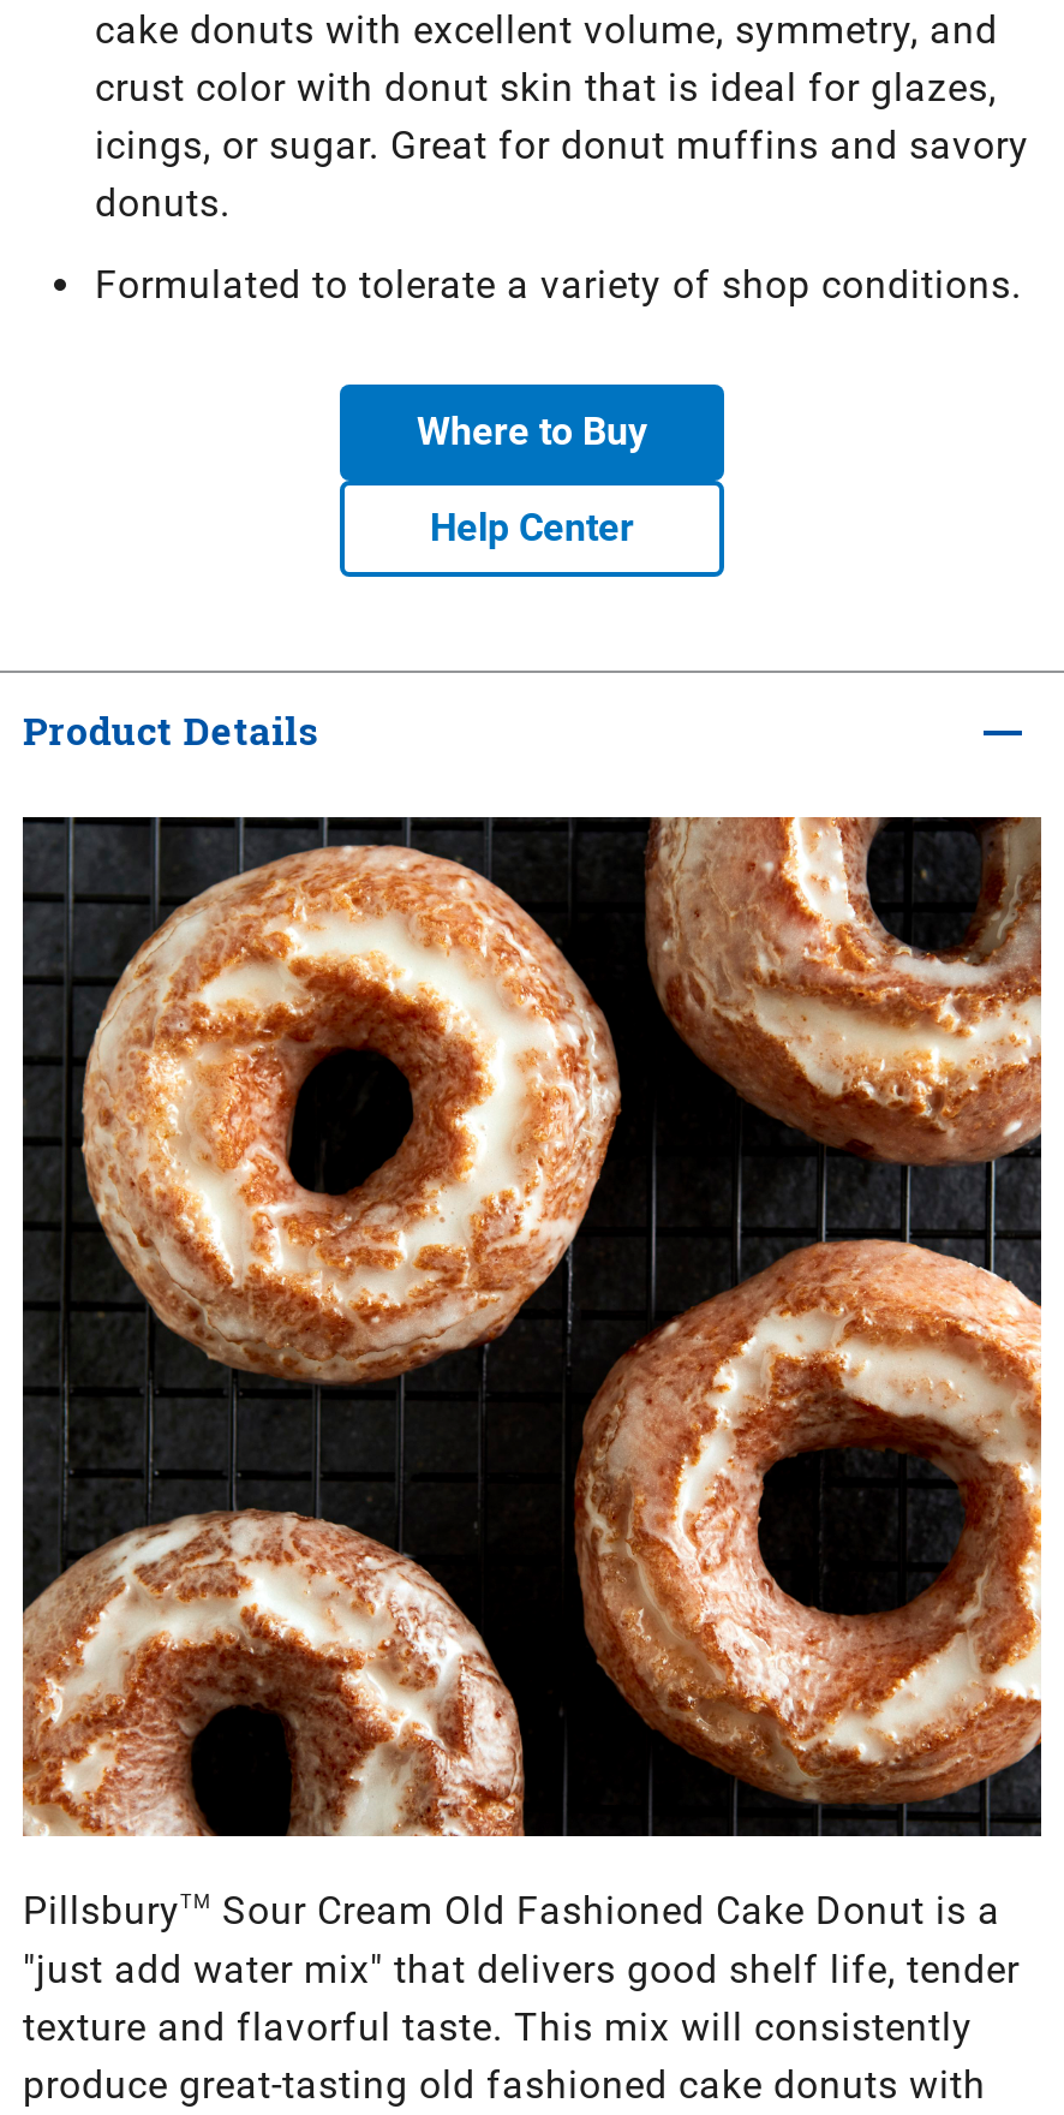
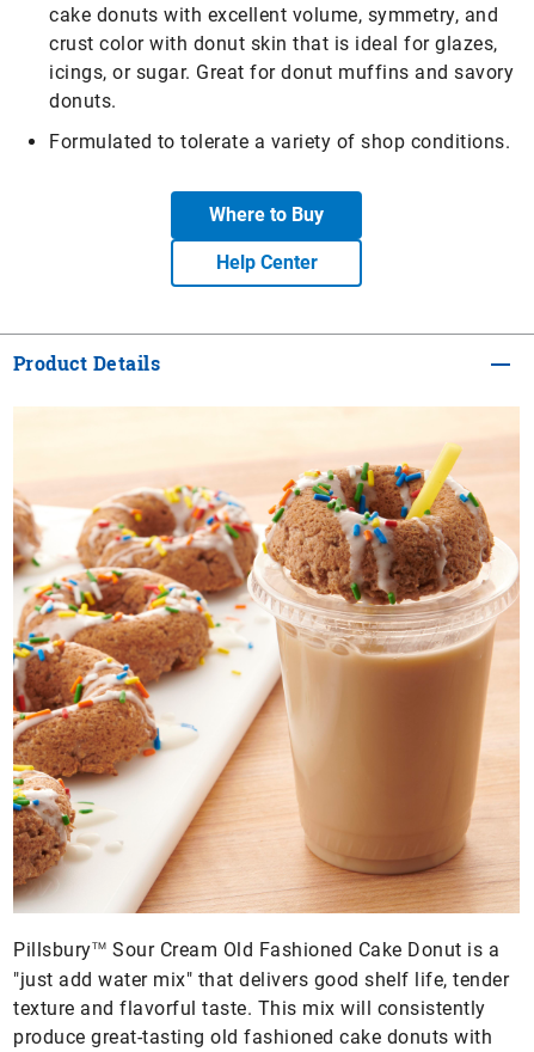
[20,815,1044,1839] [image] -> [12,406,520,915] [image]

